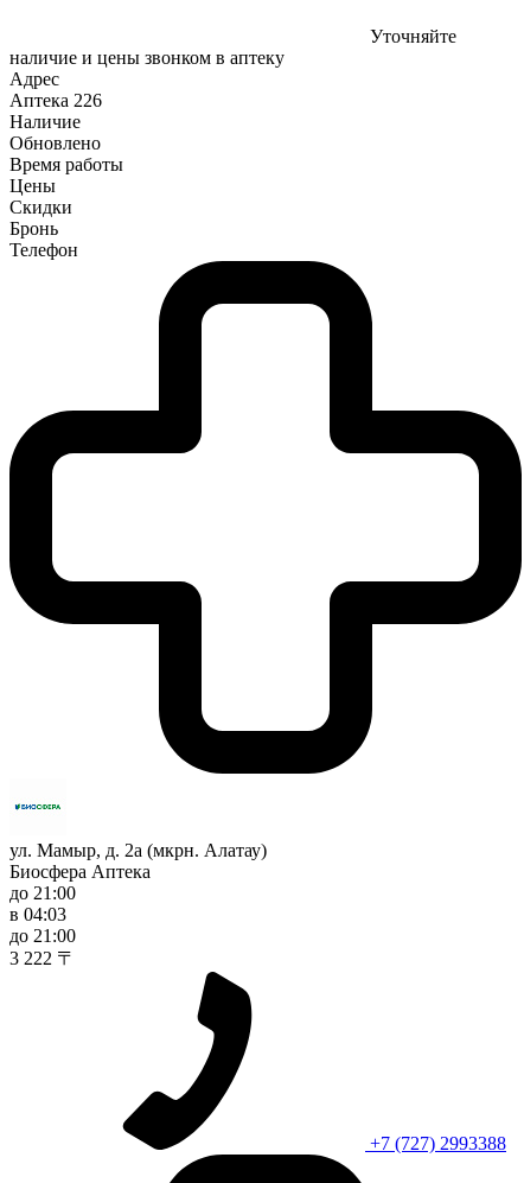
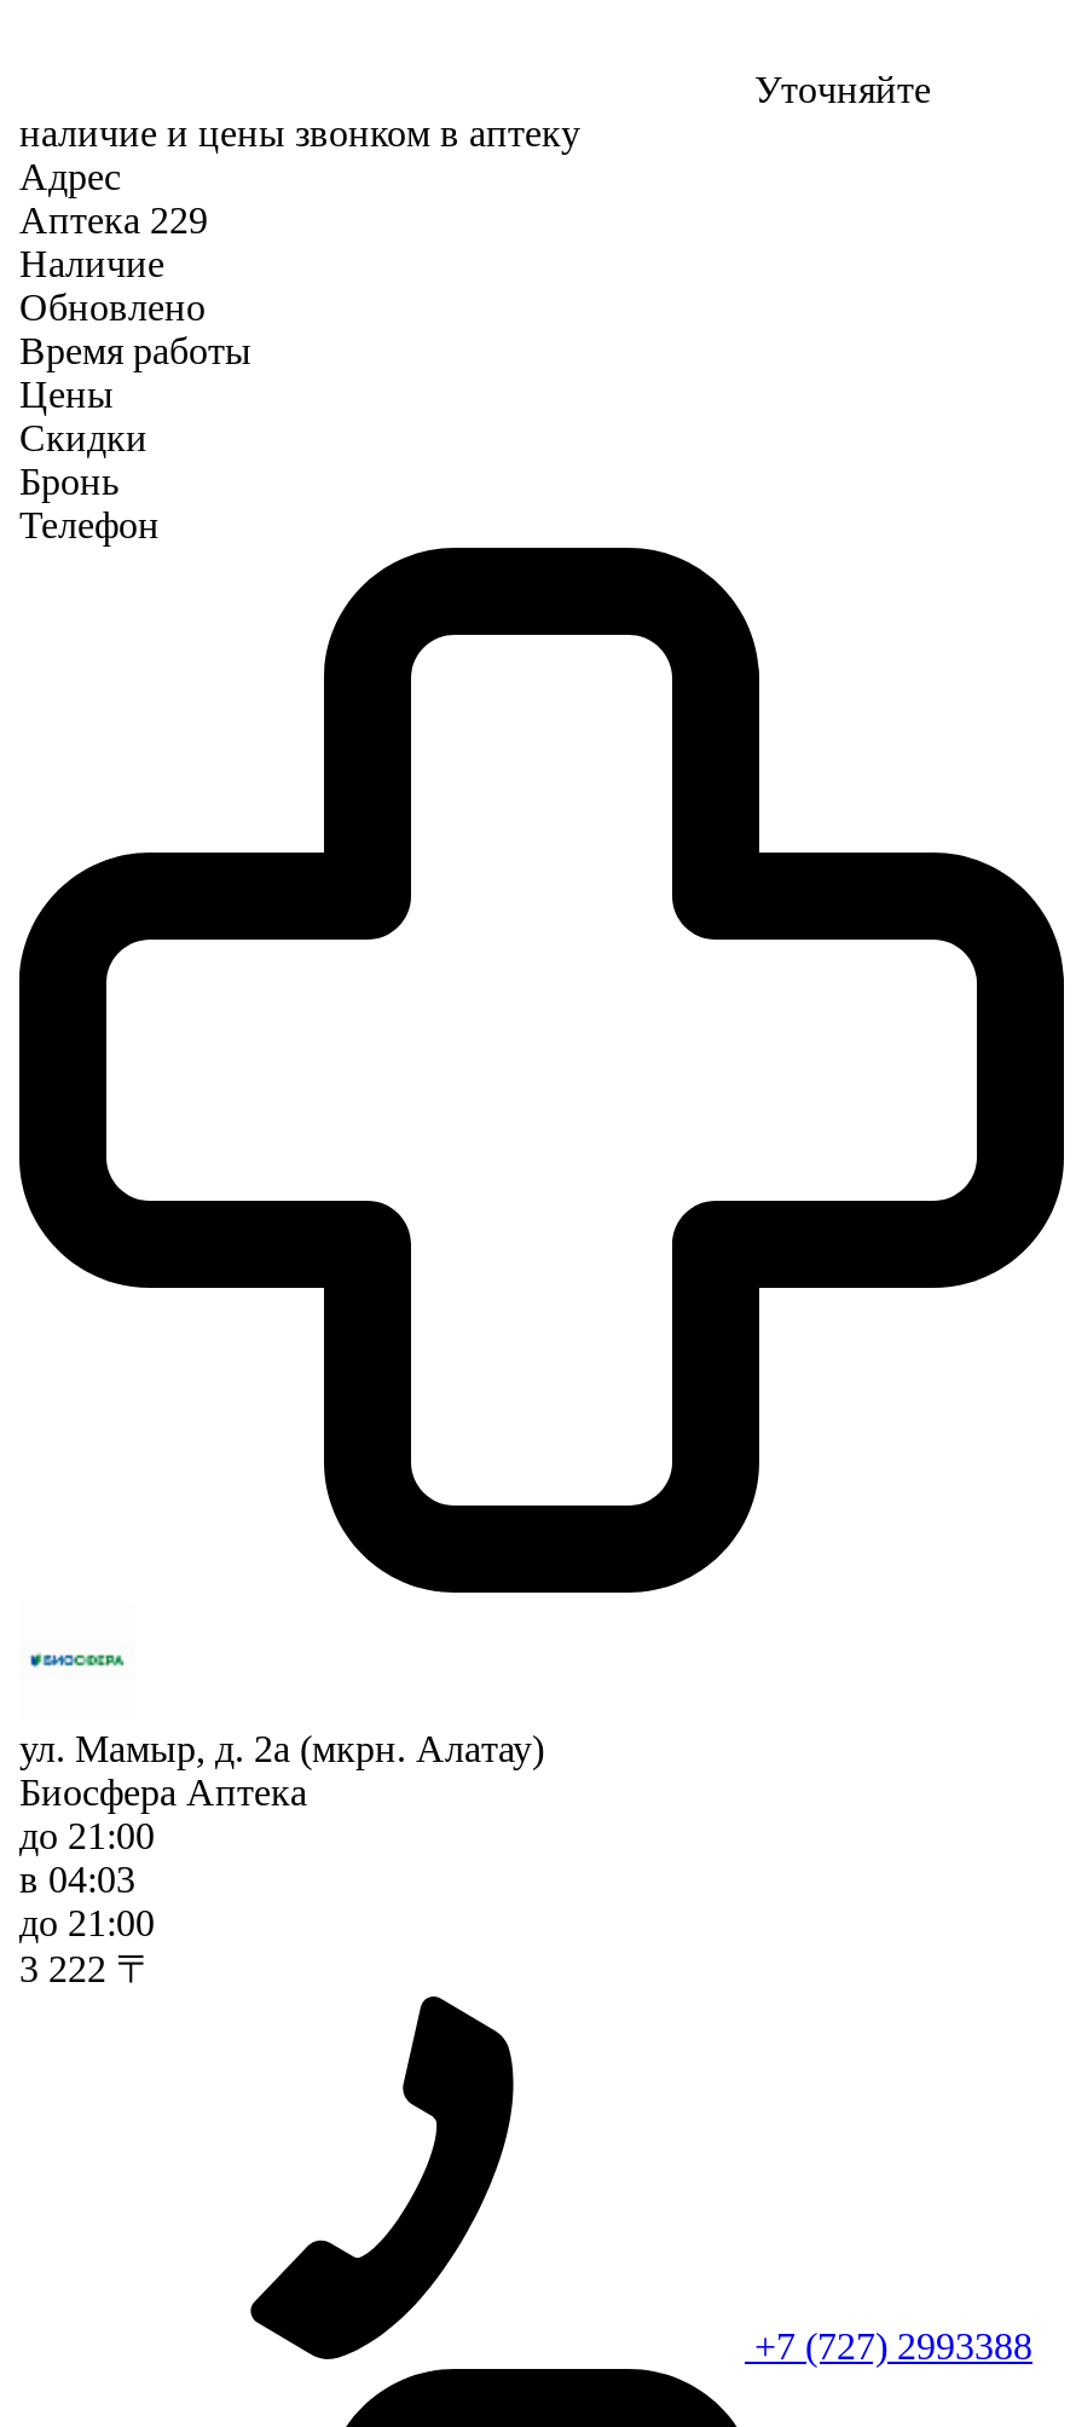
[9,90,102,110] Аптека 226 -> [19,199,208,240] Аптека 229

